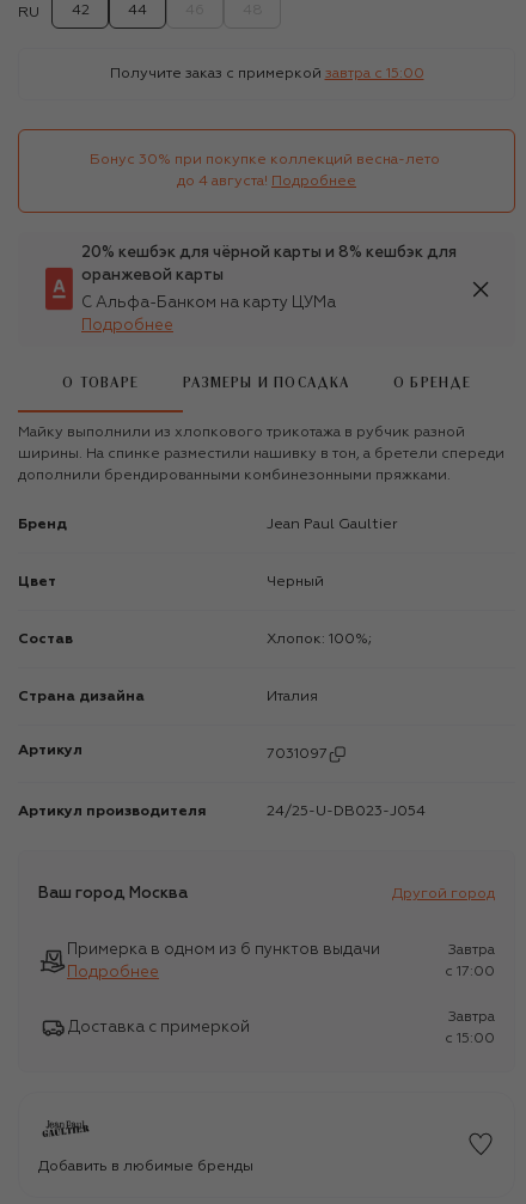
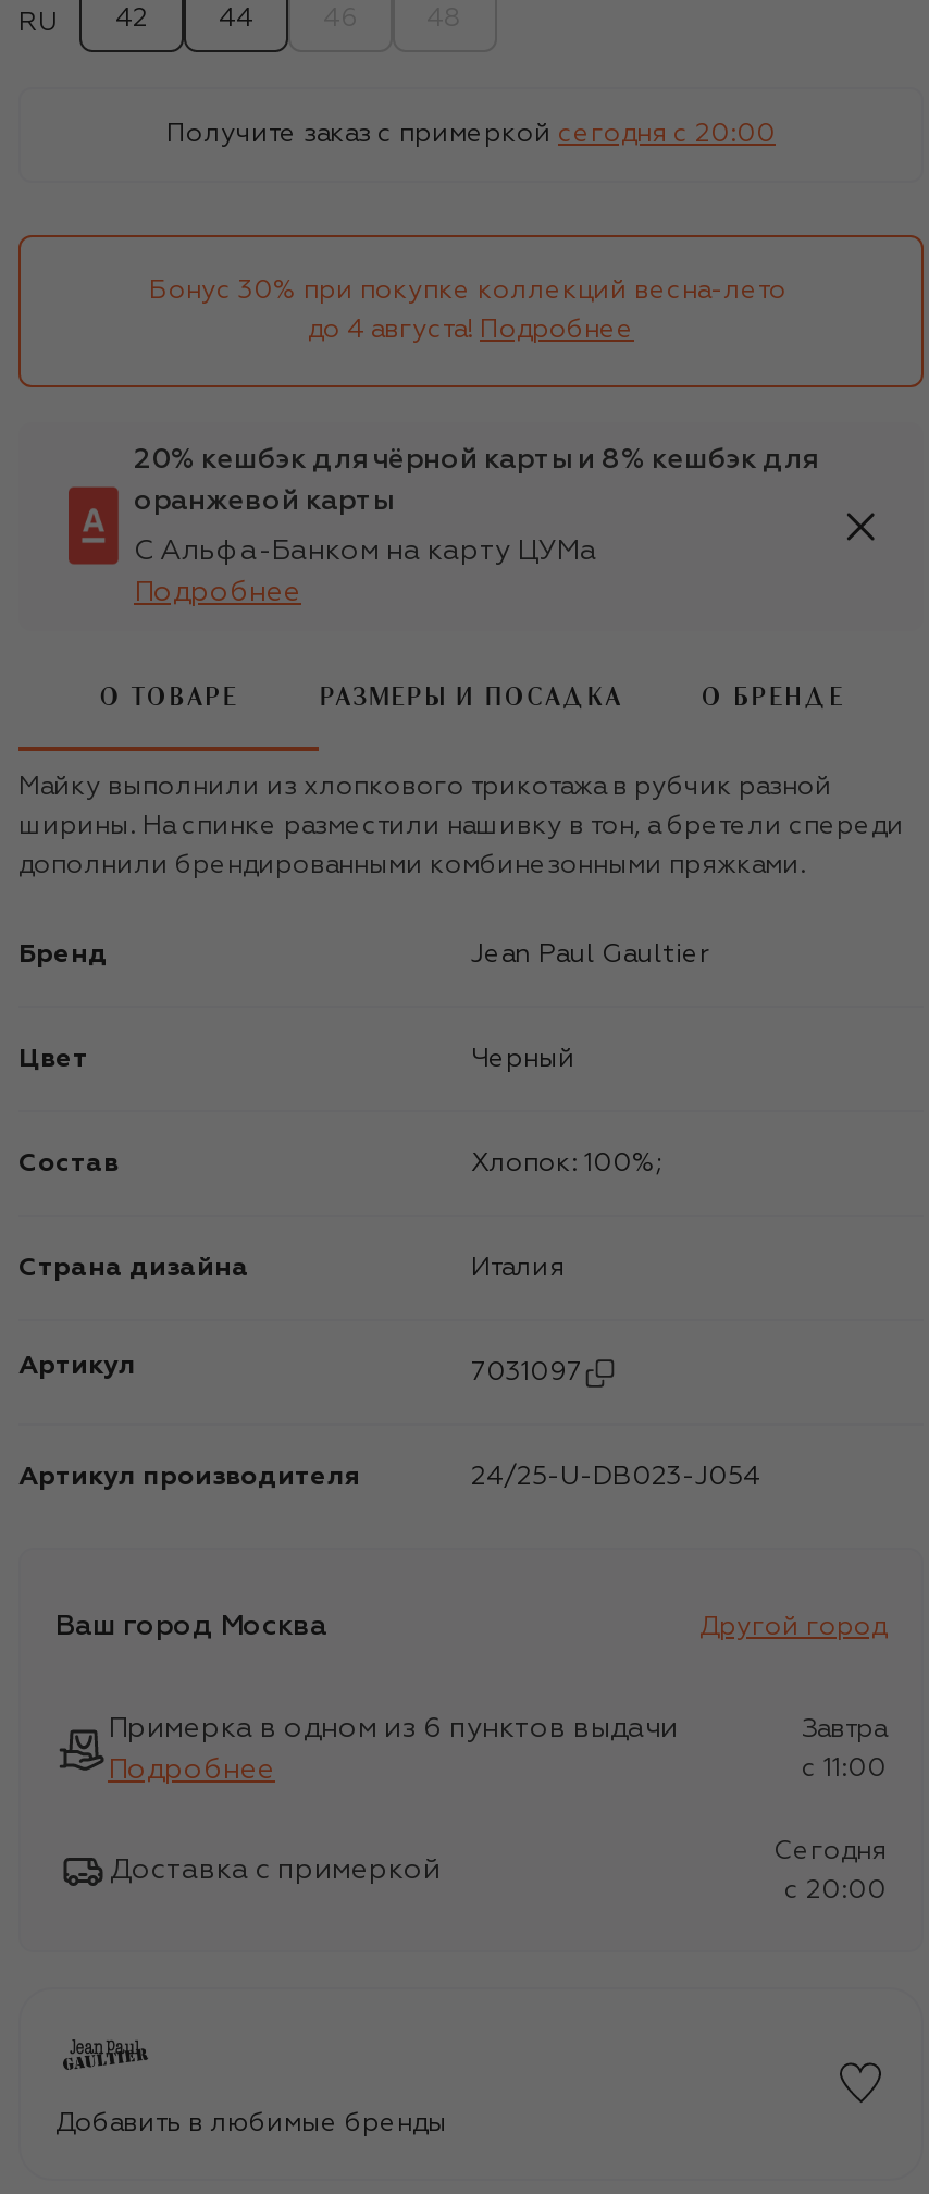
[109,66,424,81] Получите заказ с примеркой завтра c 15:00 -> [166,121,776,147] Получите заказ с примеркой сегодня c 20:00
[445,964,495,979] c 17:00 -> [802,1756,887,1782] c 11:00
[448,1010,495,1024] Завтра -> [773,1838,887,1864] Сегодня
[445,1031,495,1046] c 15:00 -> [784,1878,887,1904] c 20:00

